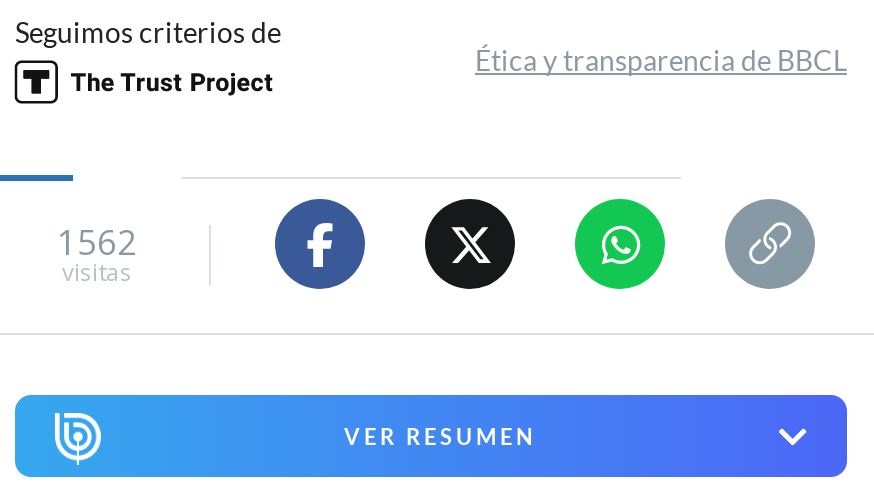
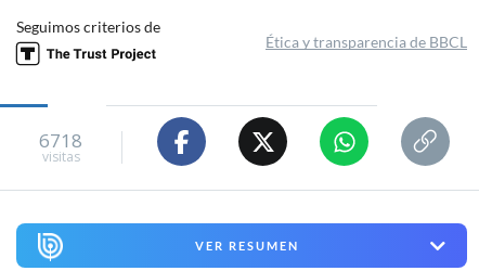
[57,219,137,265] 1562 -> [39,128,82,153] 6718

